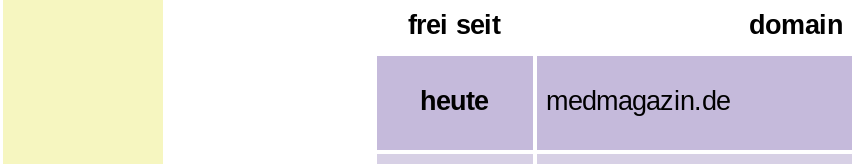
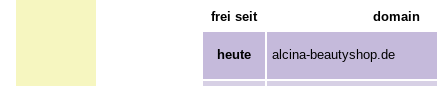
[546,86,730,116] medmagazin.de -> [271,47,394,62] alcina-beautyshop.de

